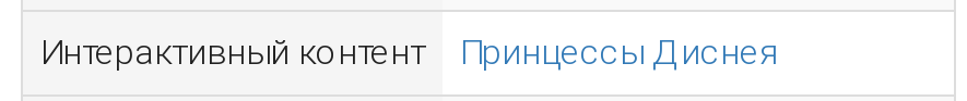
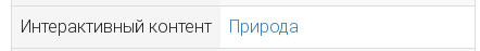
[460,31,777,73] Принцессы Диснея -> [229,16,299,37] Природа

